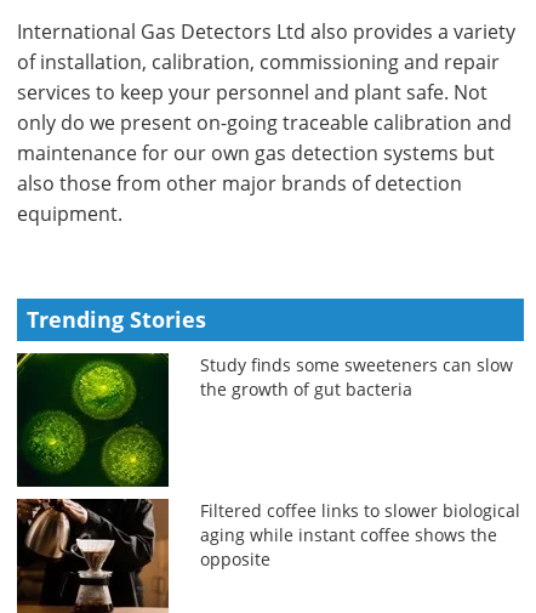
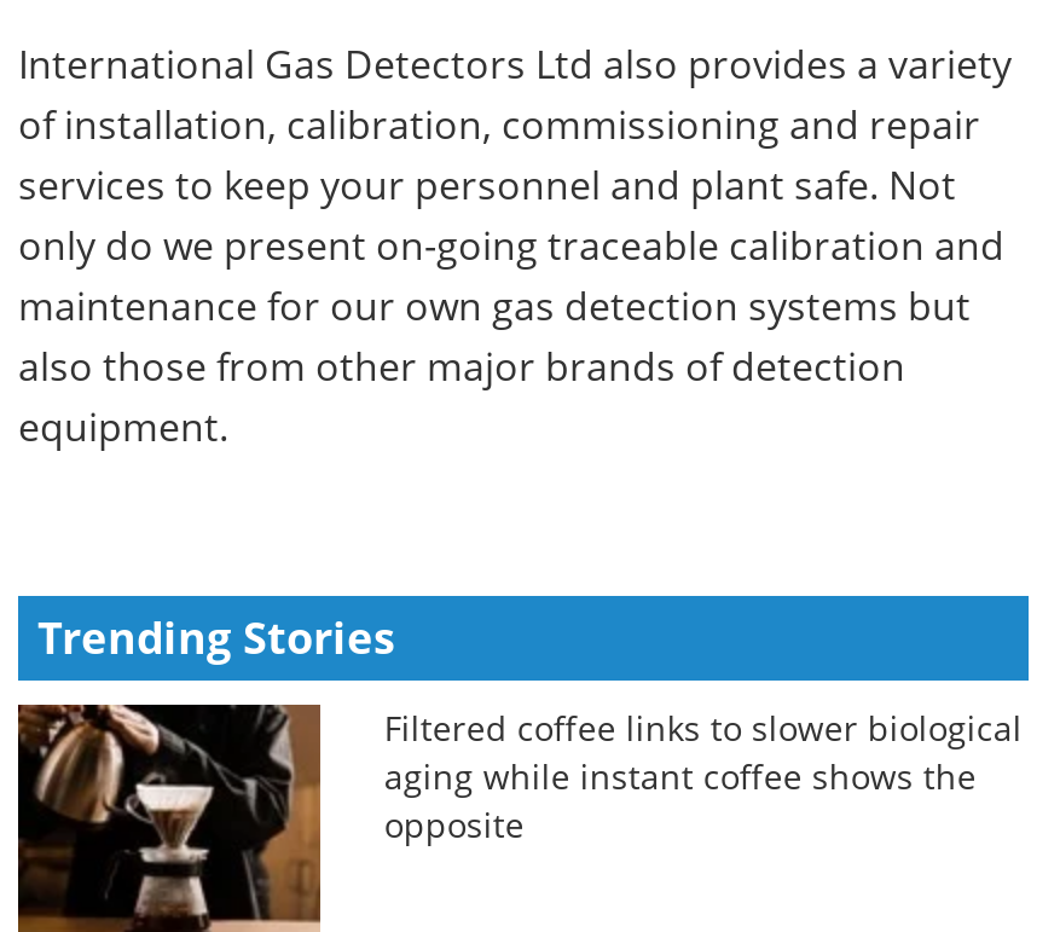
[16,352,513,488] [image] | Study finds some sweeteners can slow | the growth of gut bacteria -> none

